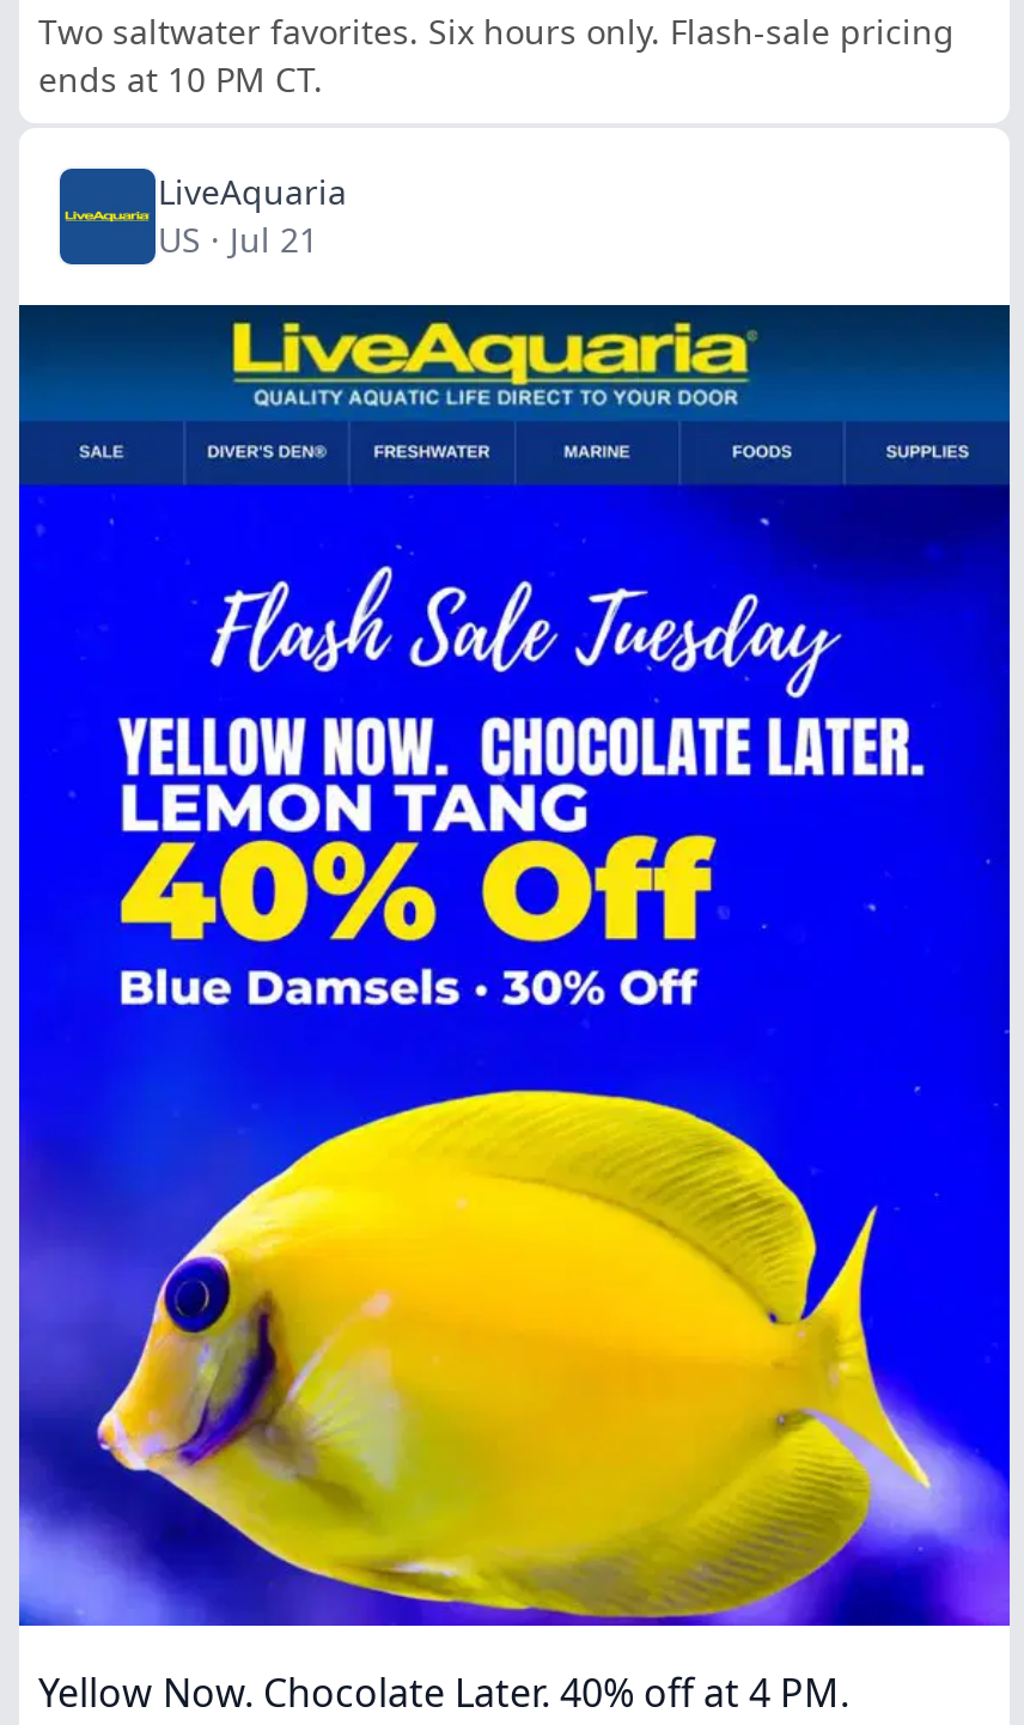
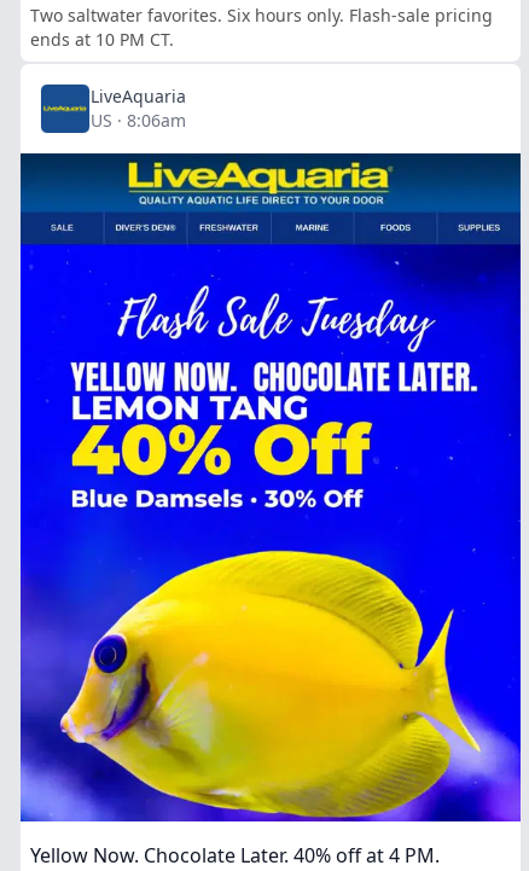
[158,216,318,261] US · Jul 21 -> [91,109,186,132] US · 8:06am

